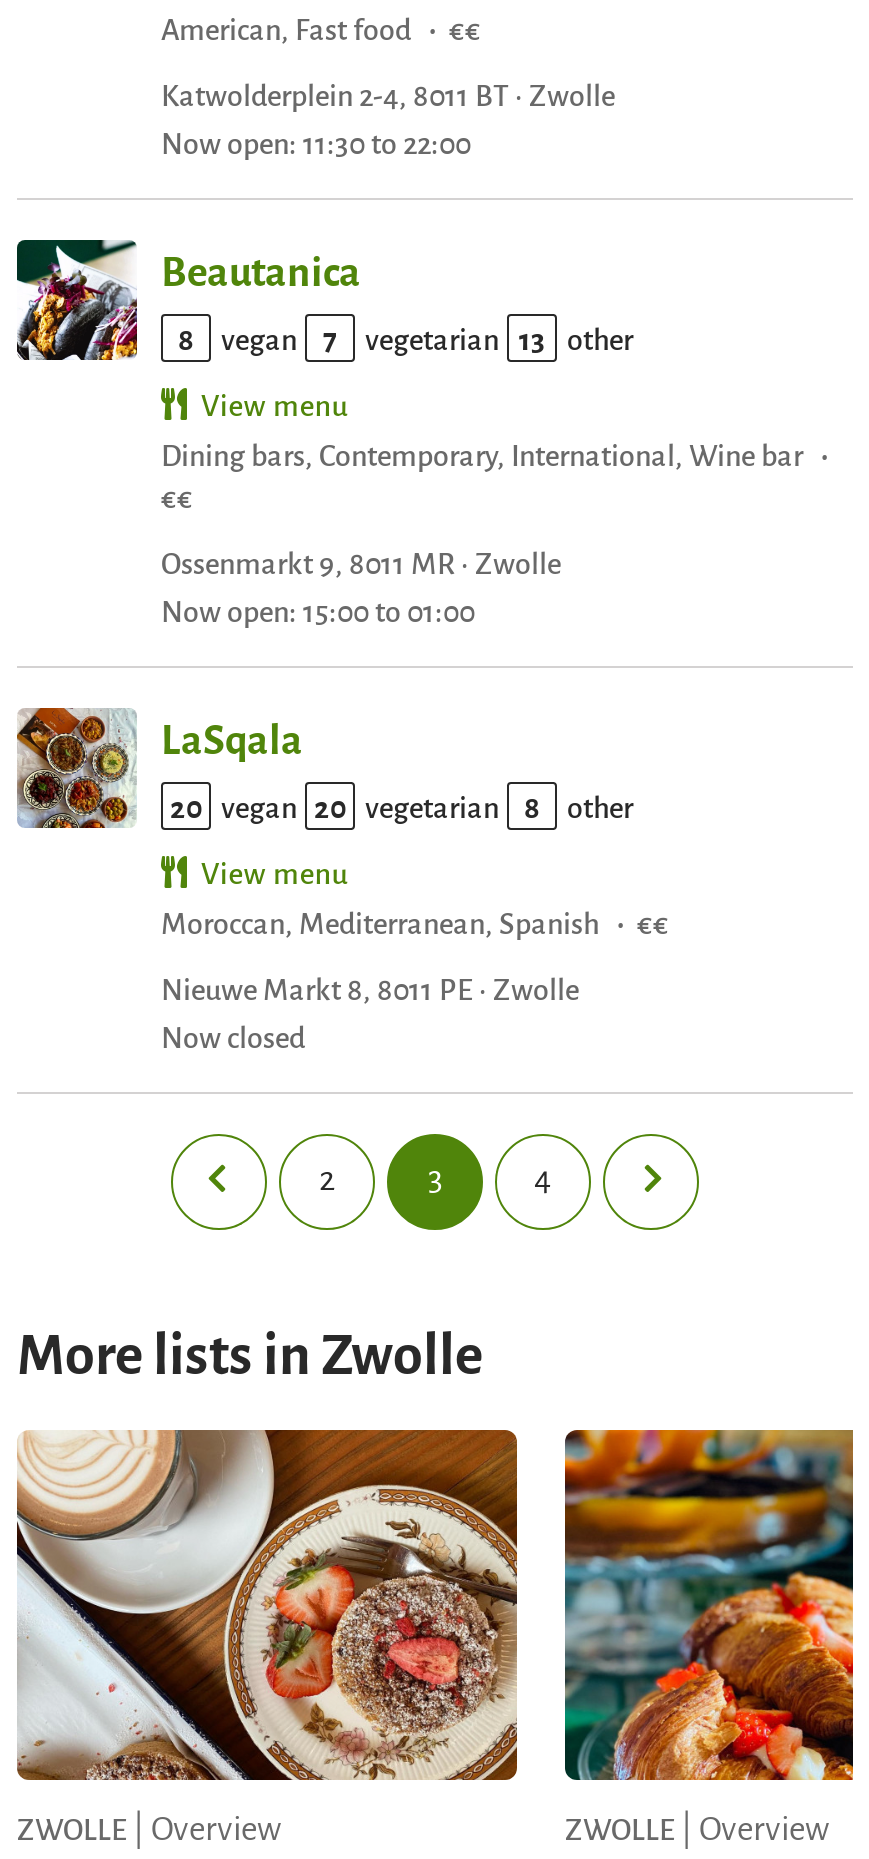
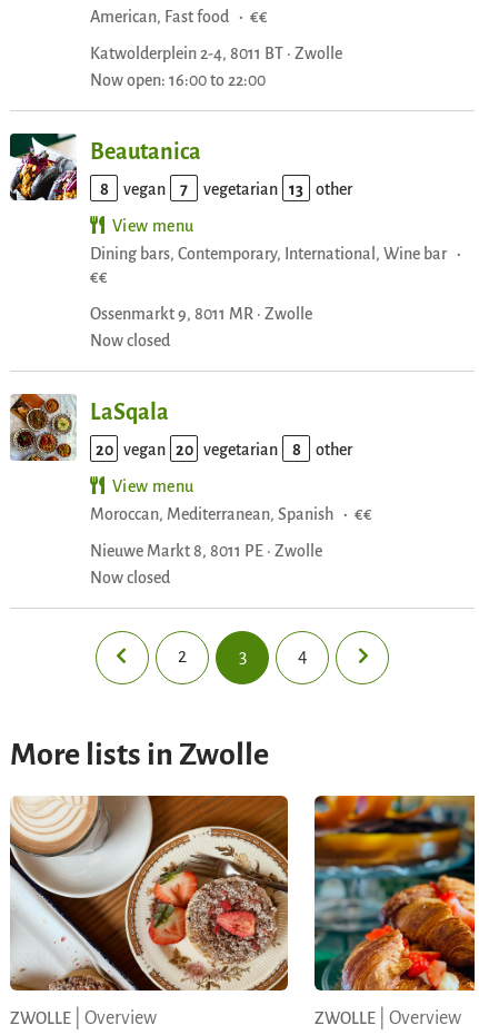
[161,120,471,162] Now open: 11:30 to 22:00 -> [90,67,266,90] Now open: 16:00 to 22:00
[161,588,475,630] Now open: 15:00 to 01:00 -> [90,327,170,351] Now closed

